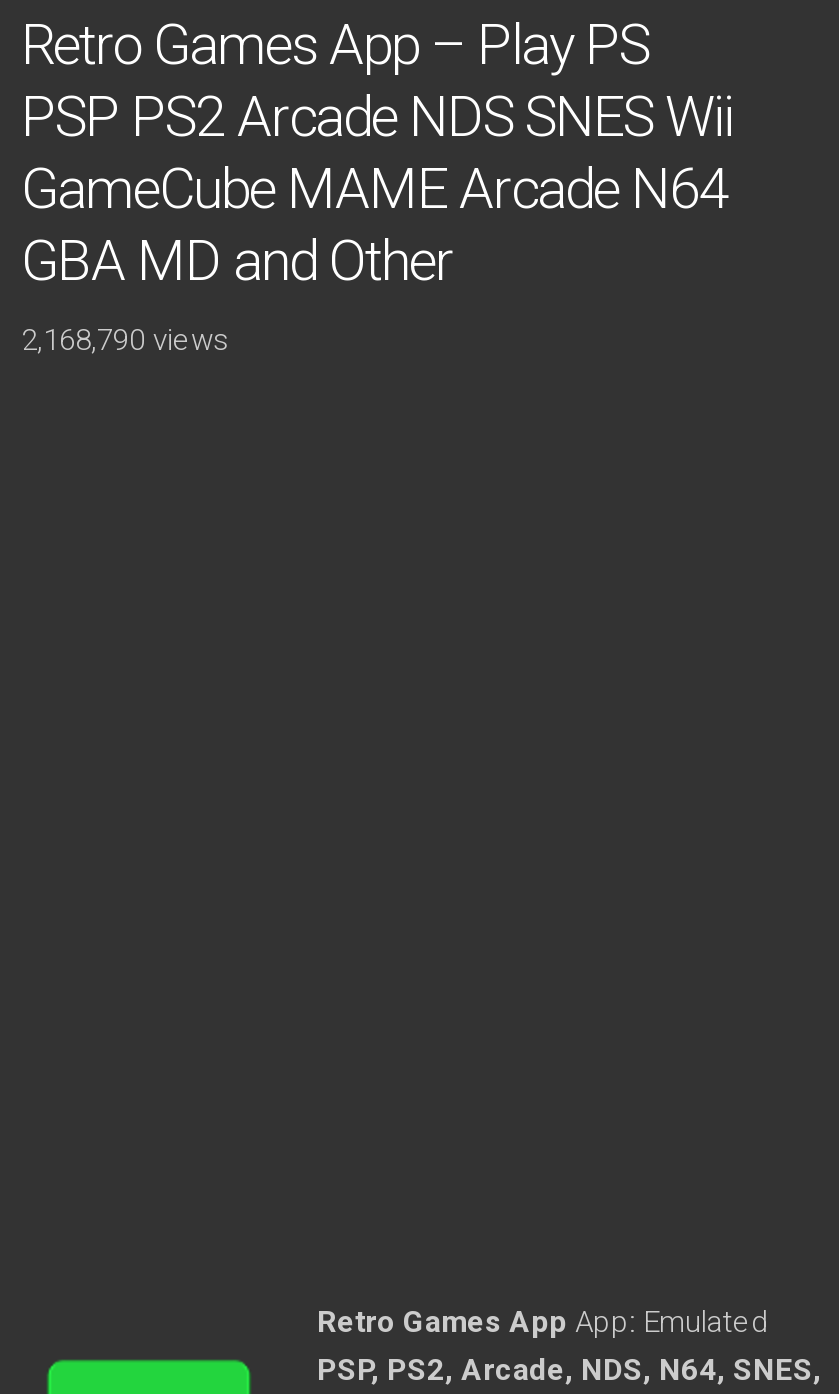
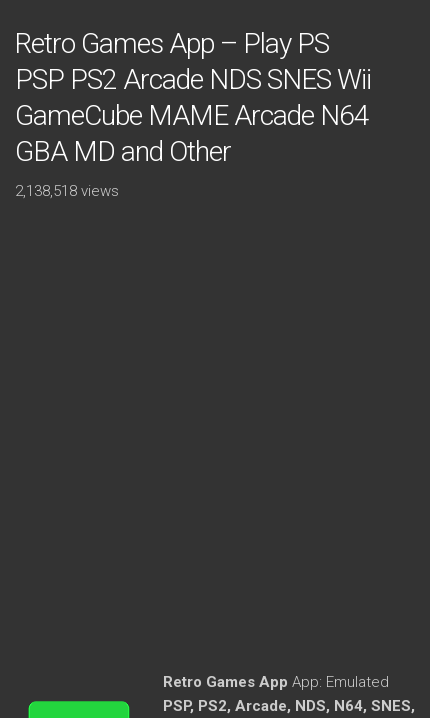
[21,322,229,358] 2,168,790 views -> [15,182,119,200] 2,138,518 views

